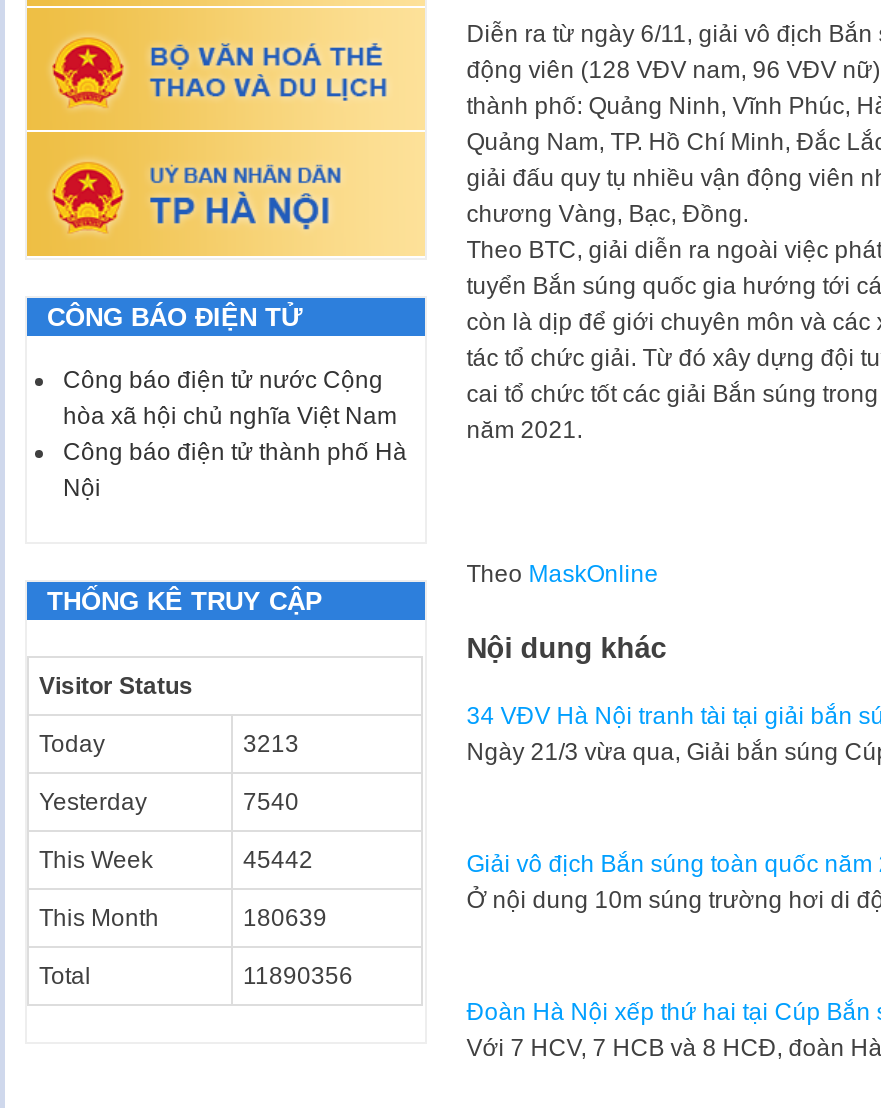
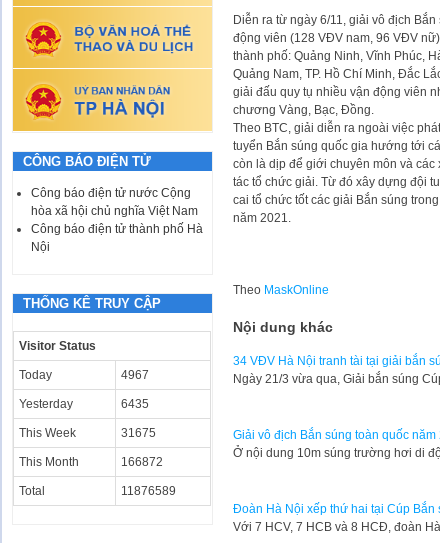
[243,730,299,758] 3213 -> [121,368,149,382] 4967
[243,788,299,816] 7540 -> [121,397,149,411] 6435
[243,846,313,874] 45442 -> [121,426,156,440] 31675
[243,904,327,932] 180639 -> [121,455,163,469] 166872
[243,962,353,990] 11890356 -> [121,484,176,498] 11876589

